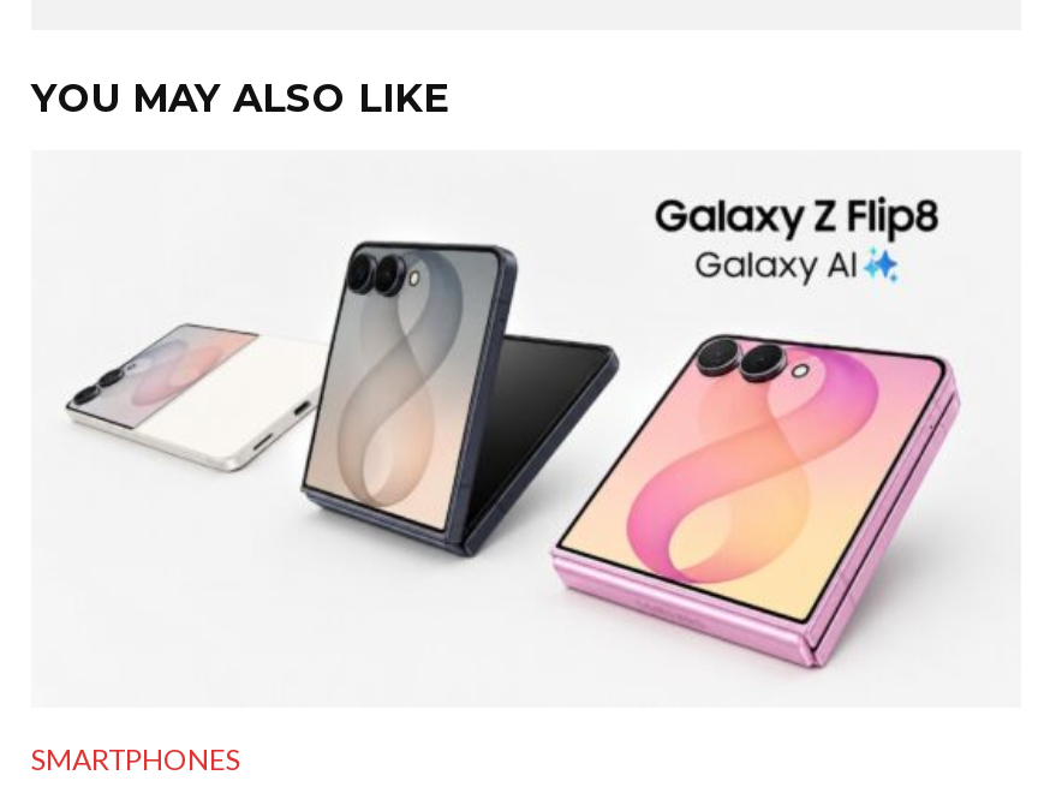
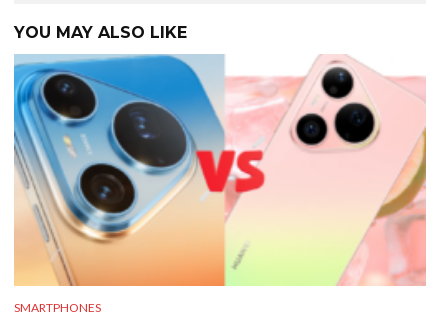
[31,154,1021,706] [image] -> [13,54,427,287] [image]

